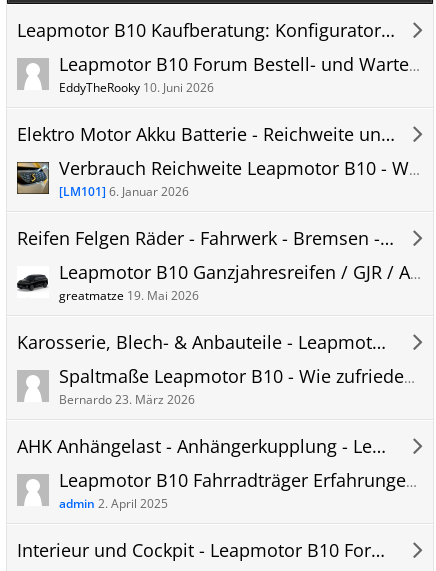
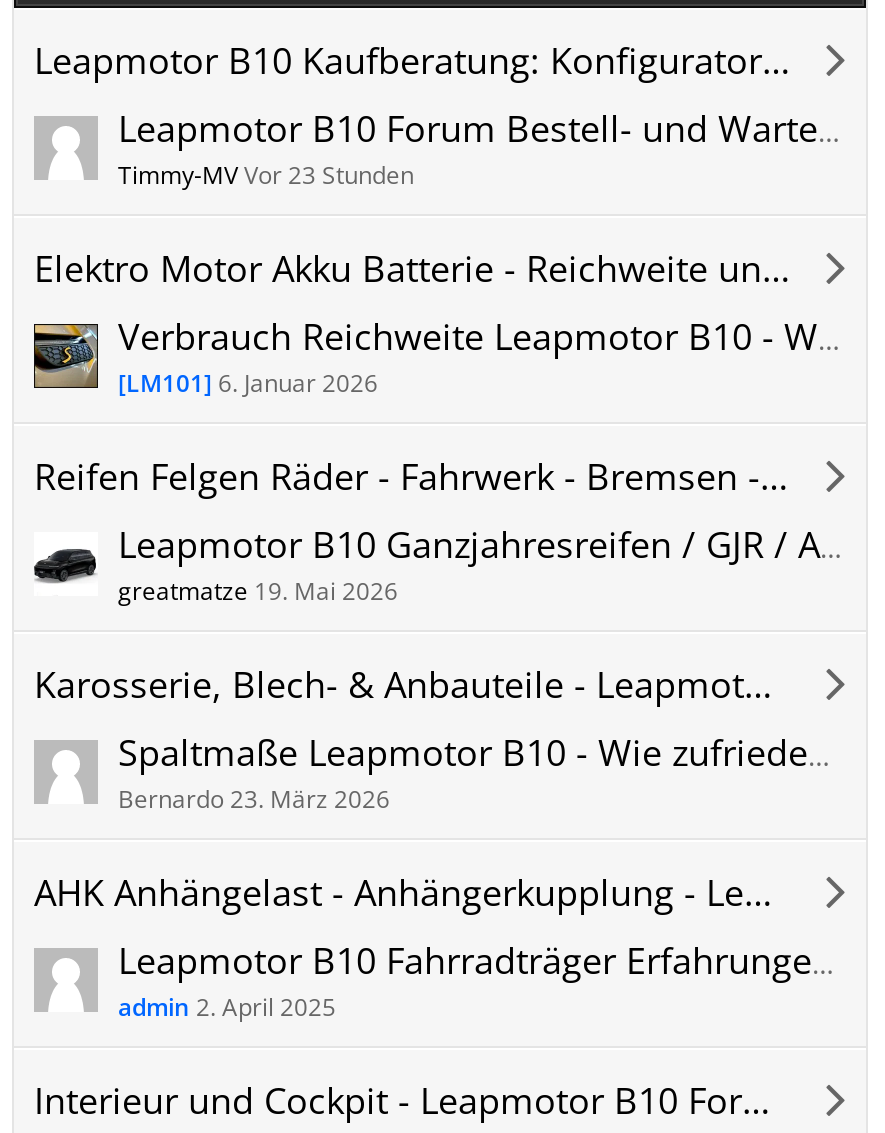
[59,79,214,96] EddyTheRooky 10. Juni 2026 -> [118,158,414,192] Timmy-MV Vor 23 Stunden

